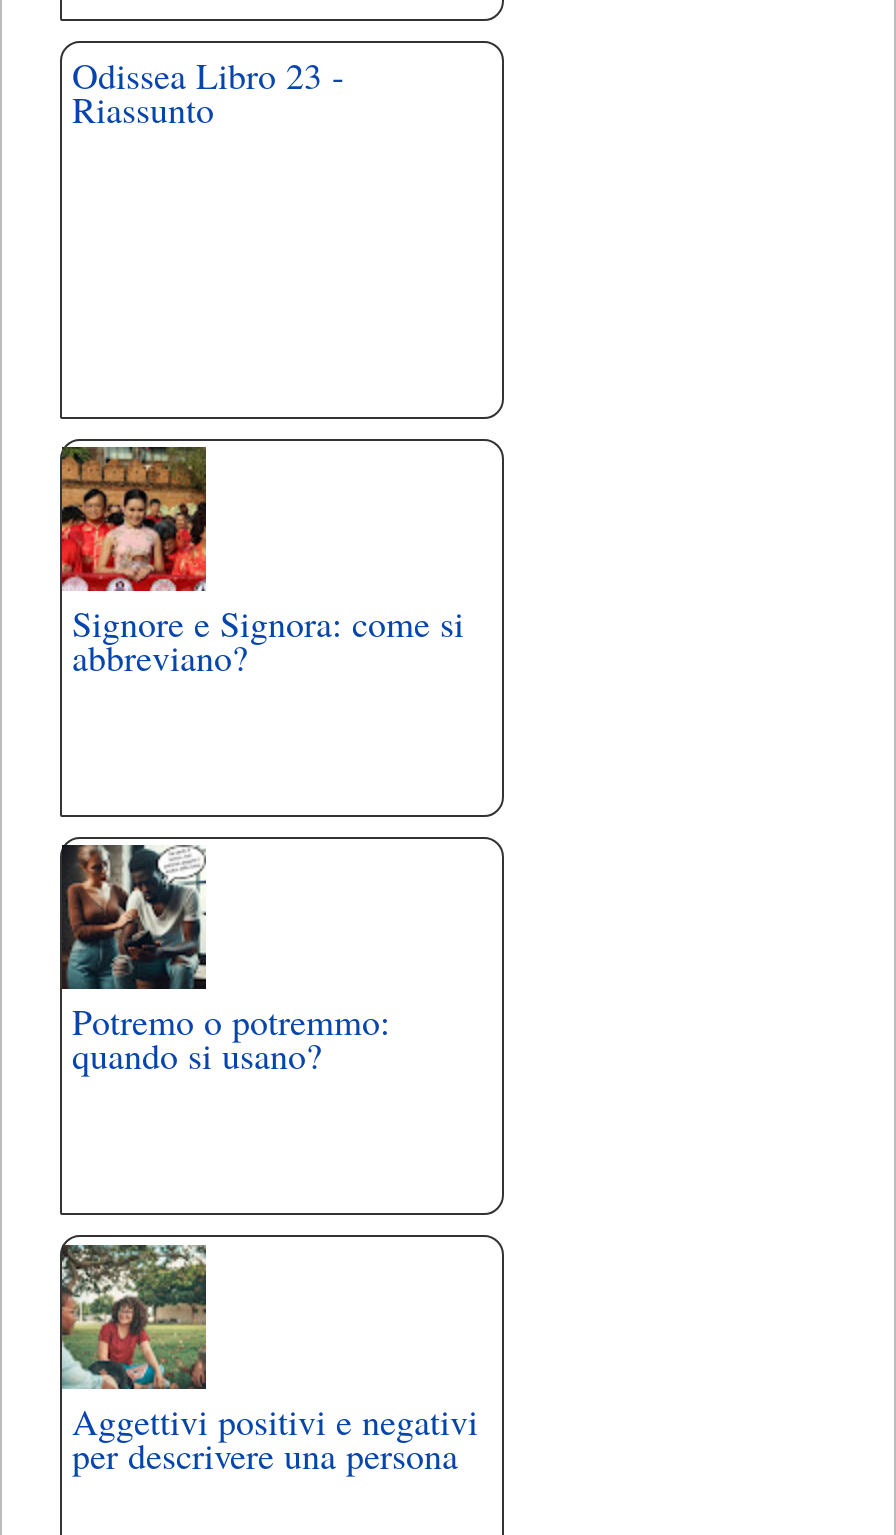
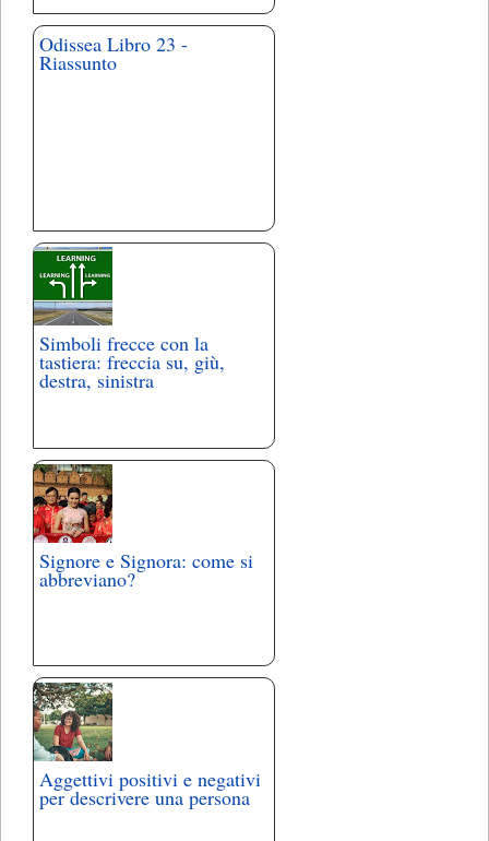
none -> [33,246,225,394] [image] | Simboli frecce con la | tastiera: freccia su, giù, | destra, sinistra
moved [58,443,464,682] -> [32,462,253,593]: [image] | Signore e Signora: come si | abbreviano?
[60,843,390,1080] [image] | Potremo o potremmo: | quando si usano? -> none

